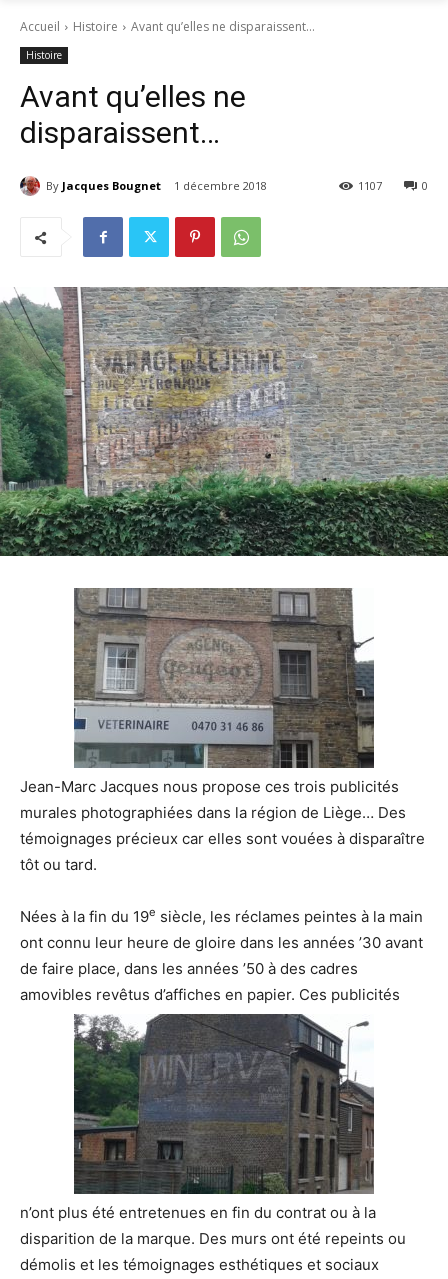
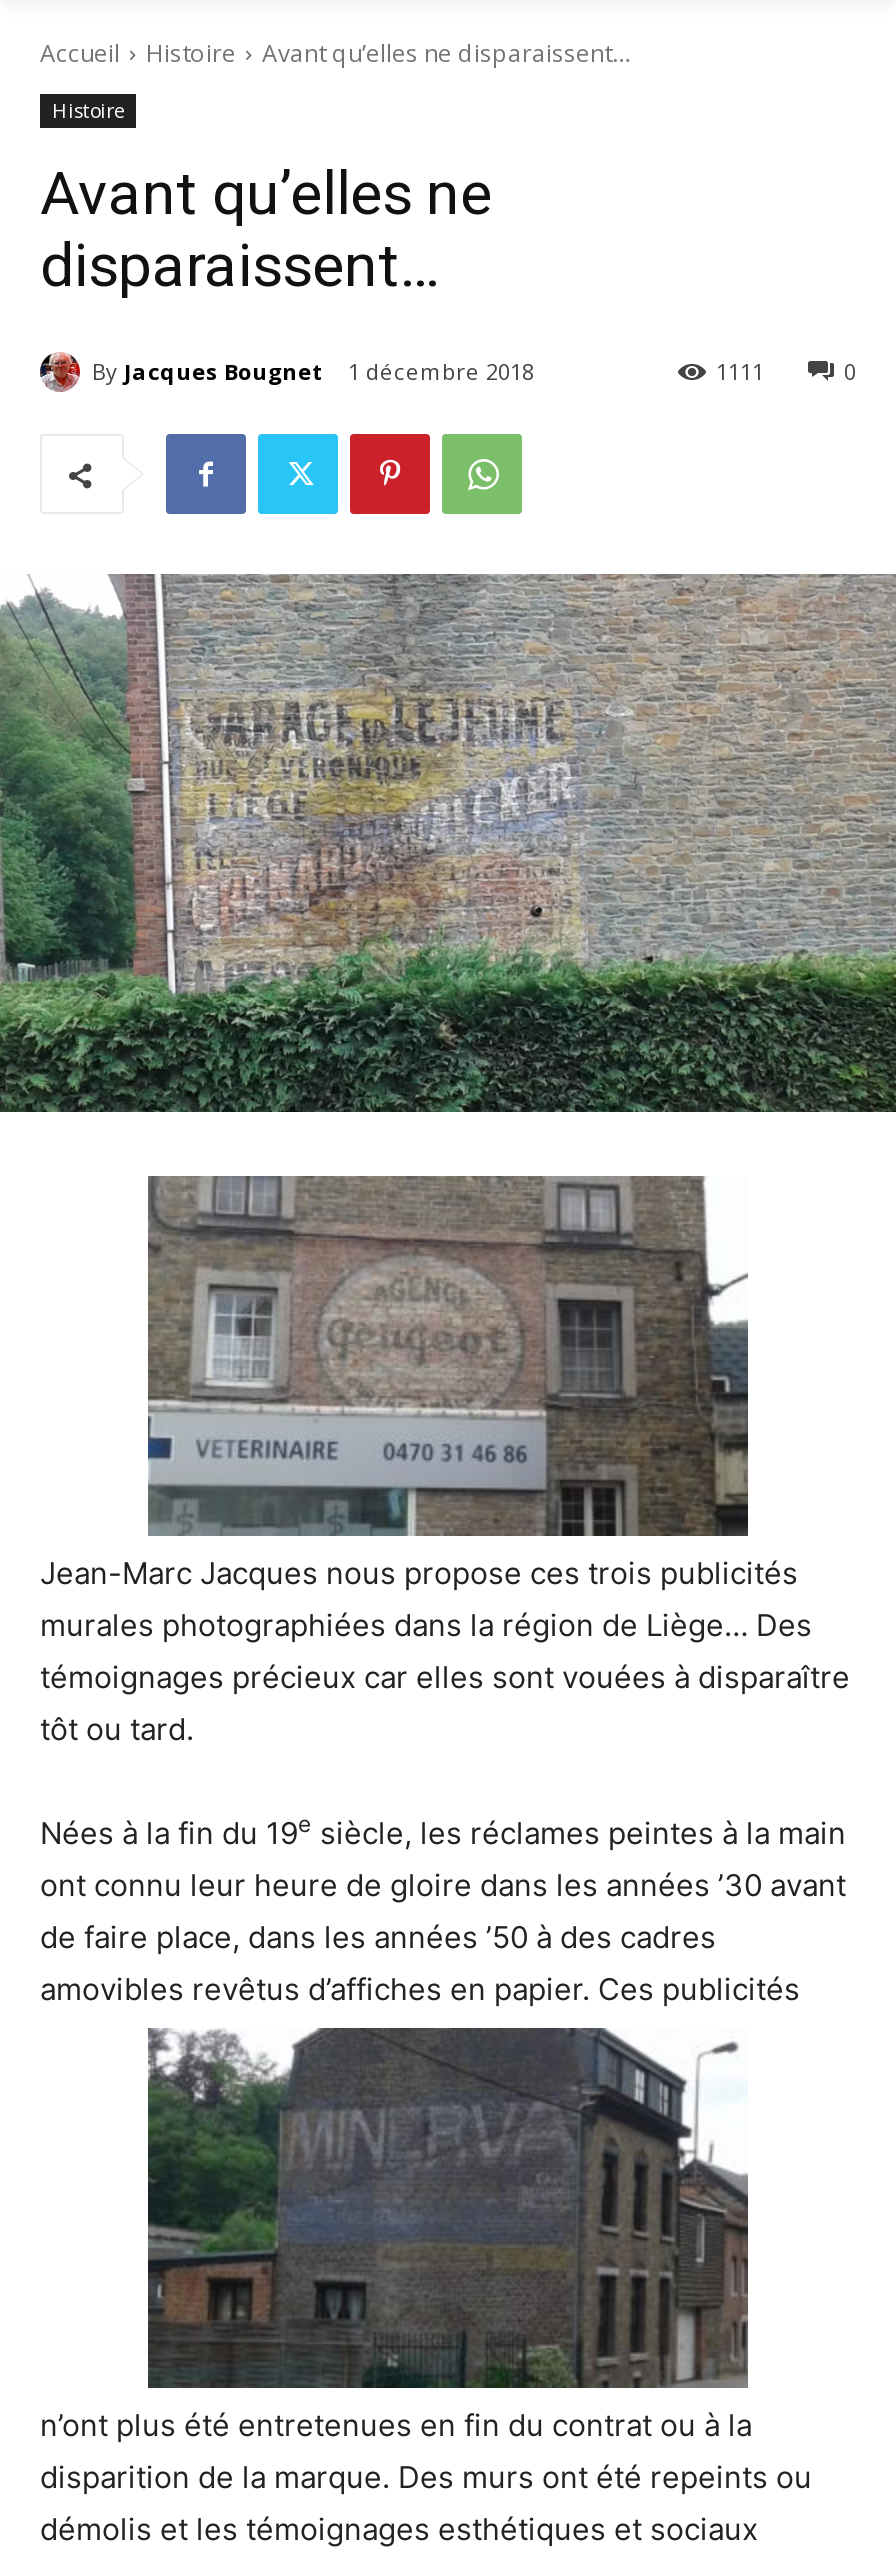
[358,178,382,193] 1107 -> [716,356,764,386] 1111

